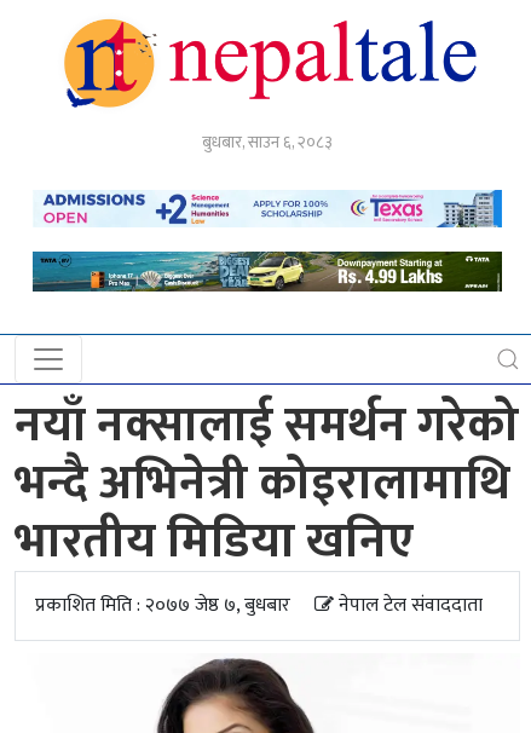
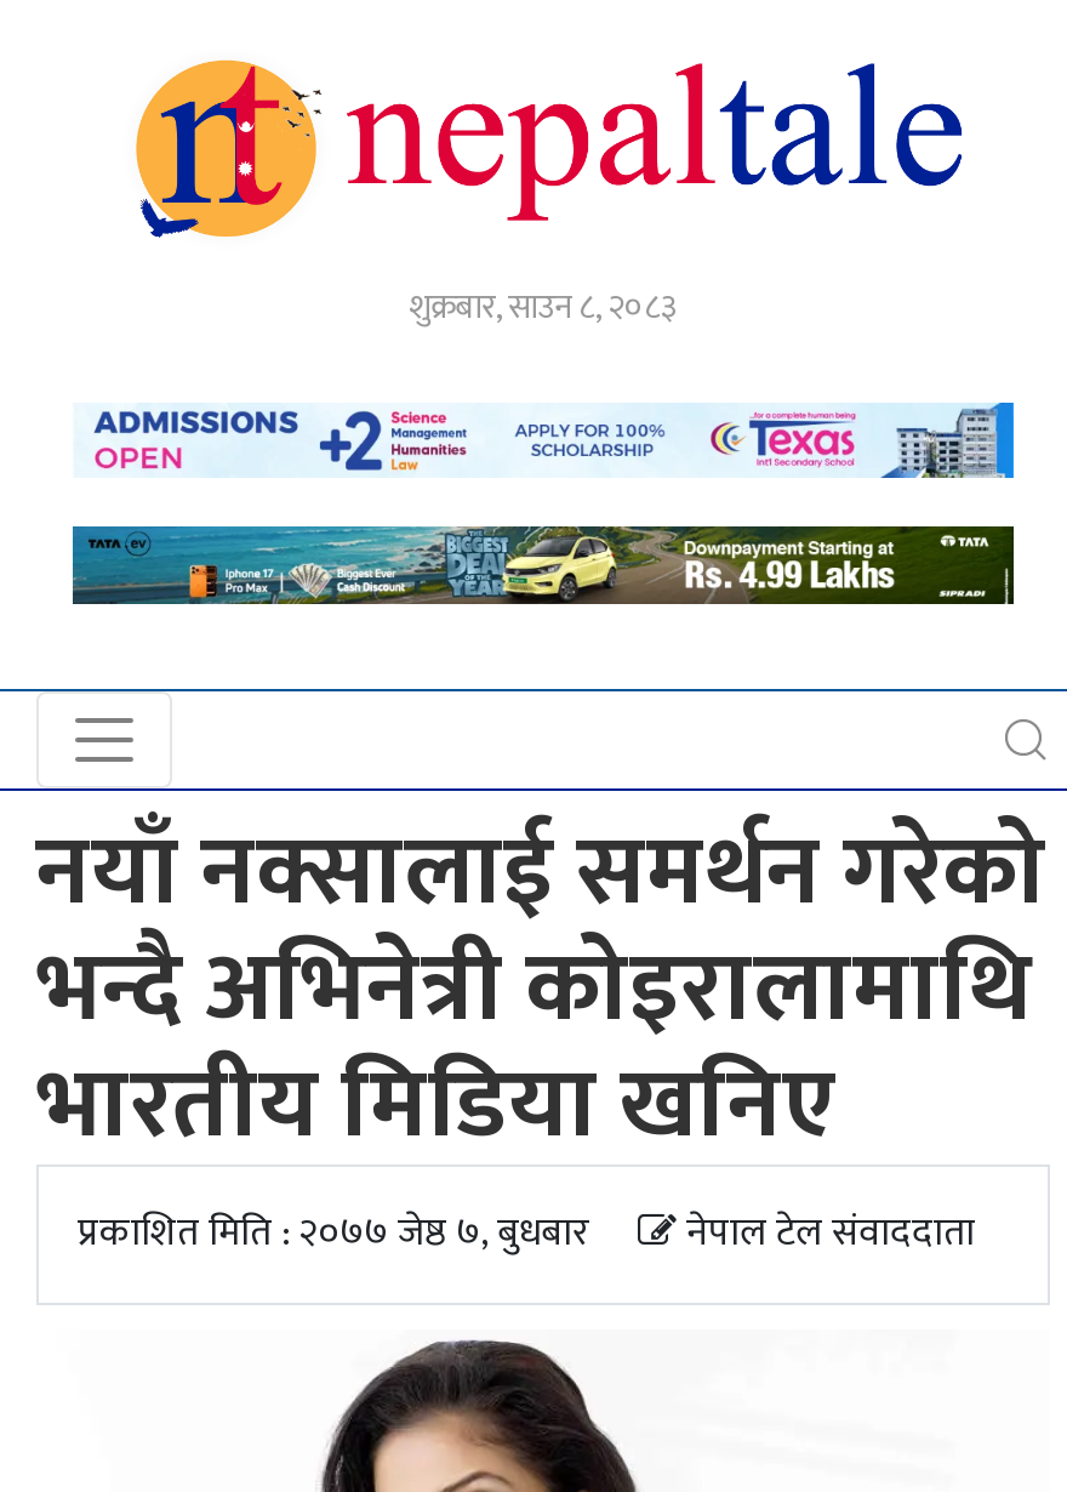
[202,128,333,156] बुधबार, साउन ६, २०८३ -> [409,279,678,335] शुक्रबार, साउन ८, २०८३

